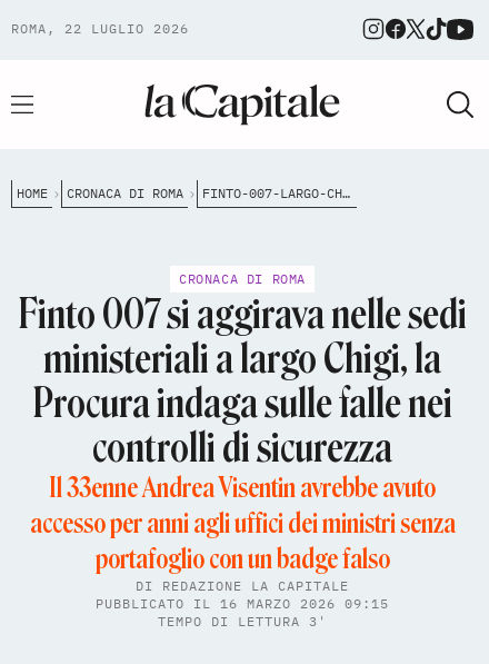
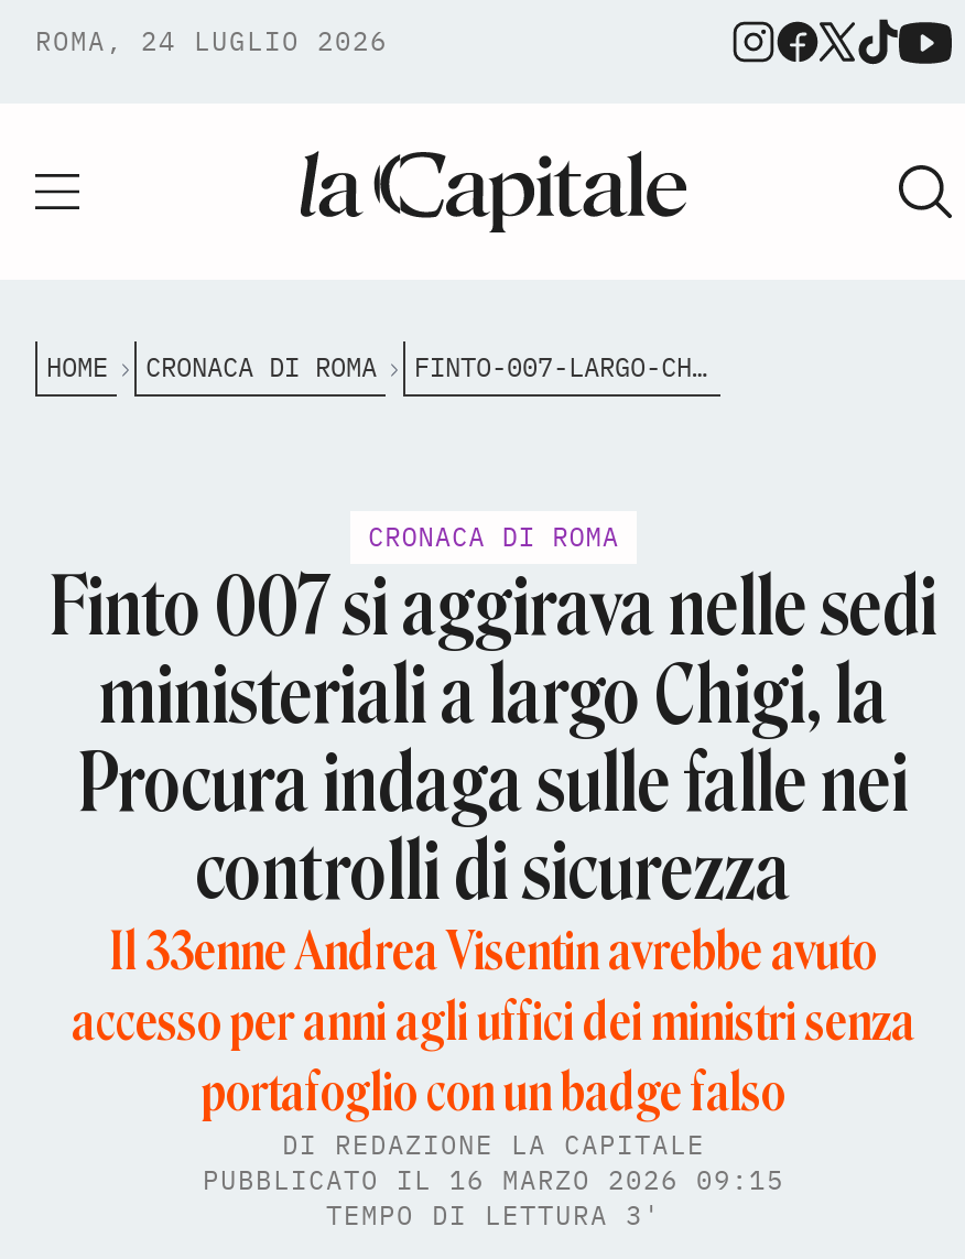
[11,20,189,37] ROMA, 22 LUGLIO 2026 -> [35,24,388,57] ROMA, 24 LUGLIO 2026

